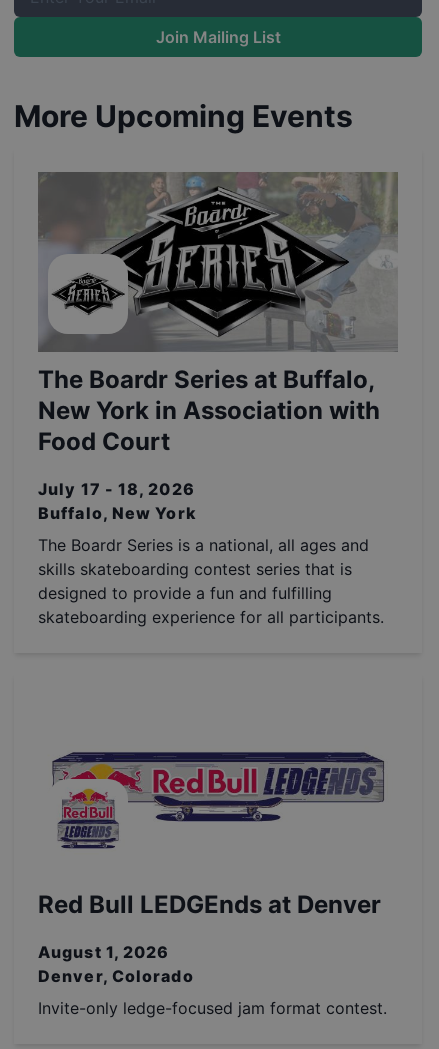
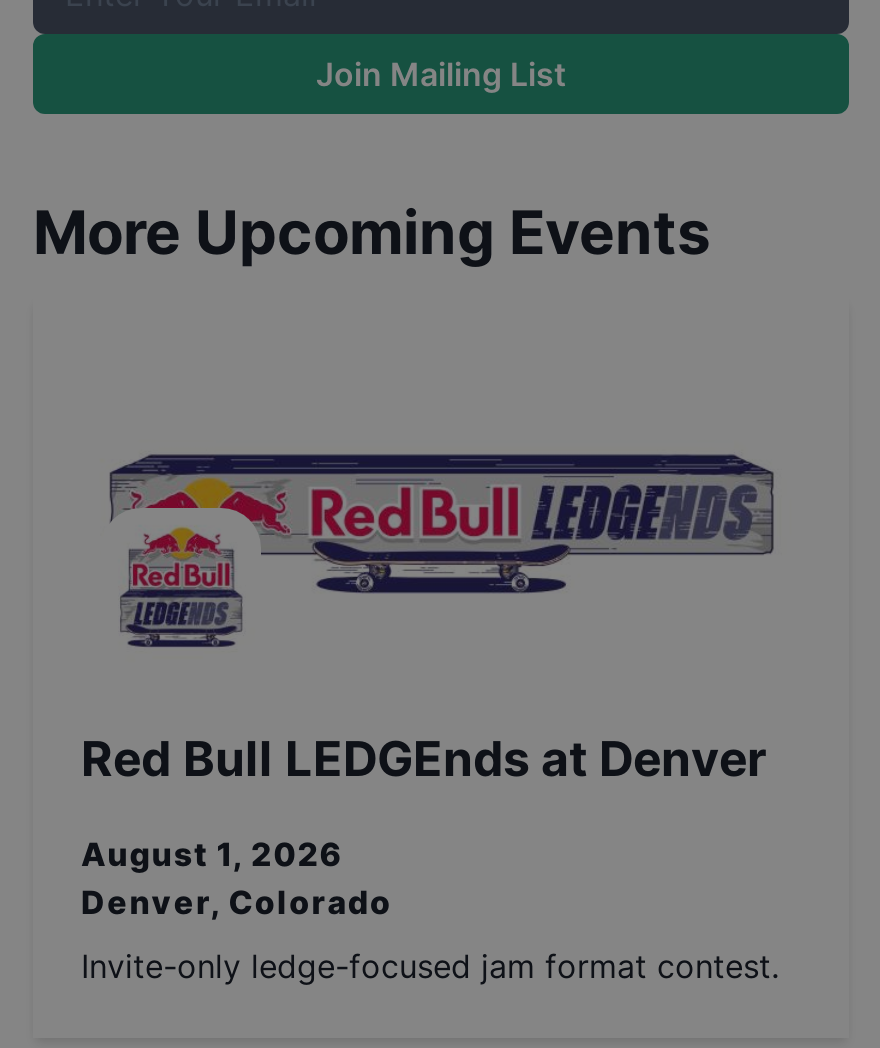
[37,171,399,627] [image] | The Boardr Series at Buffalo, | New York in Association with | Food Court | July 17 - 18, 2026 | Buffalo, New York | The Boardr Series is a national, all ages and | skills skateboarding contest series that is | designed to provide a fun and fulfilling | skateboarding experience for all participants. -> none

